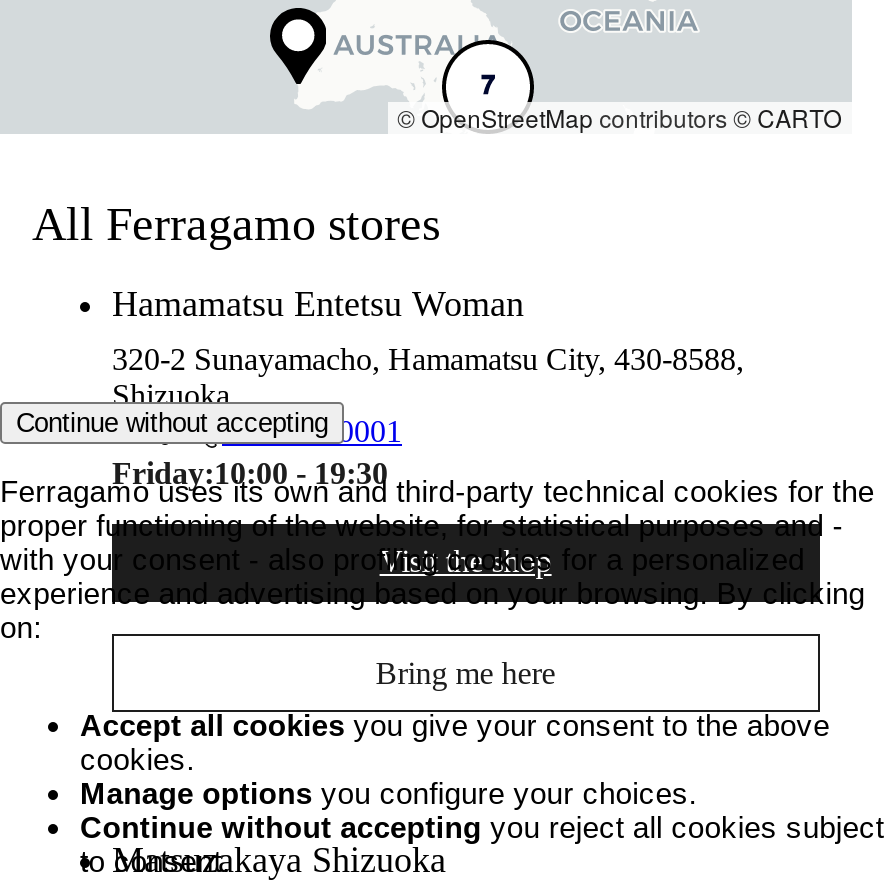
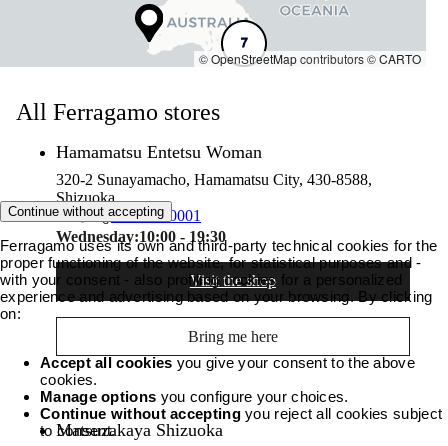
[112,456,388,490] Friday:10:00 - 19:30 -> [56,228,226,245] Wednesday:10:00 - 19:30

